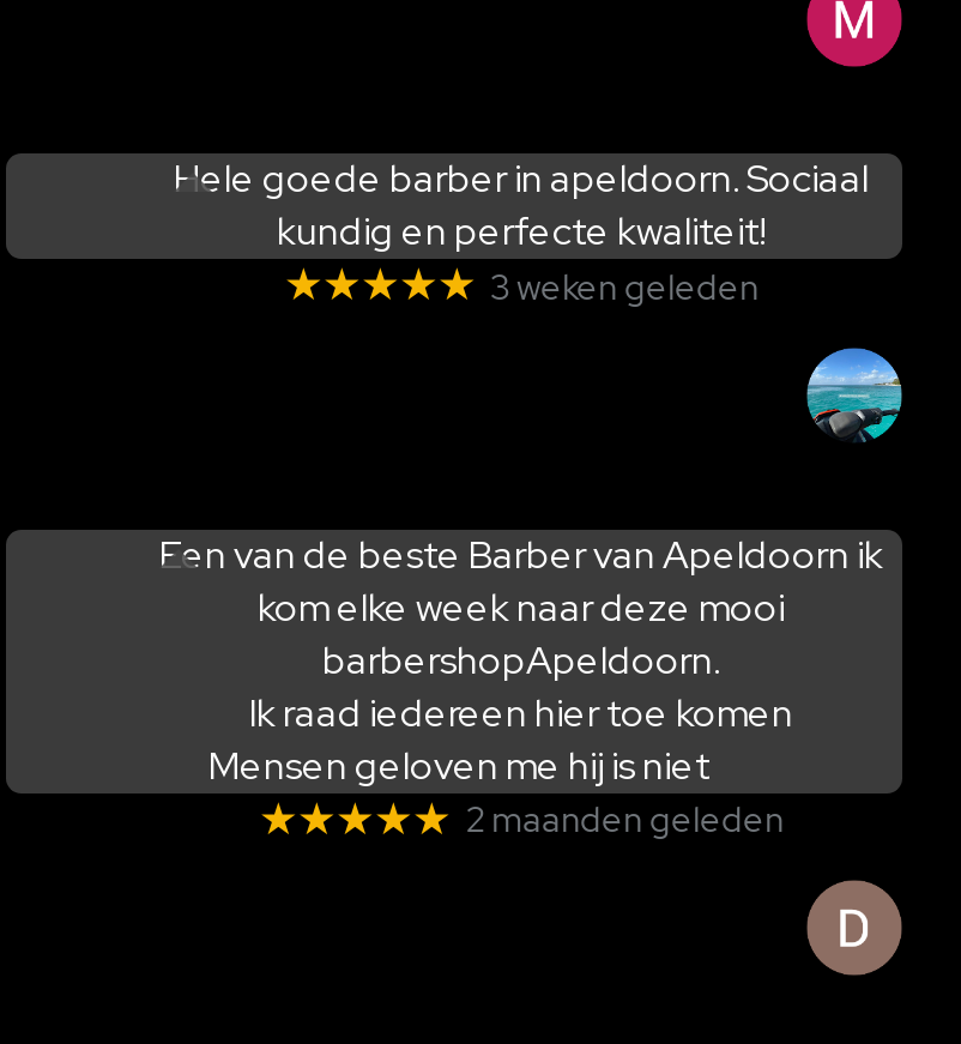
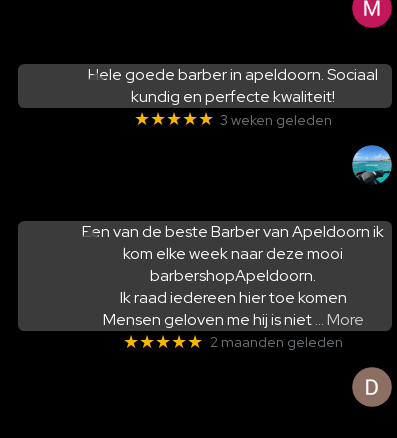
[208,741,709,791] Mensen geloven me hij is niet -> [102,309,363,330] Mensen geloven me hij is niet … More

